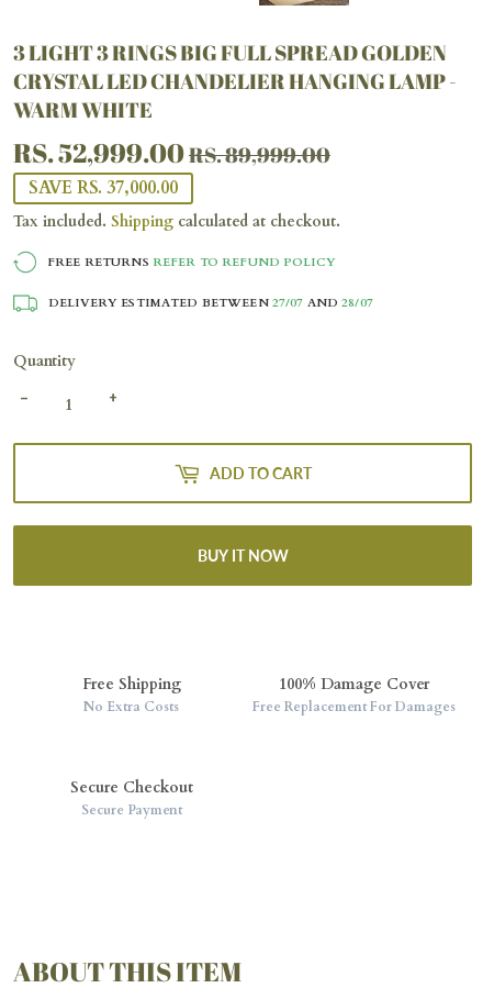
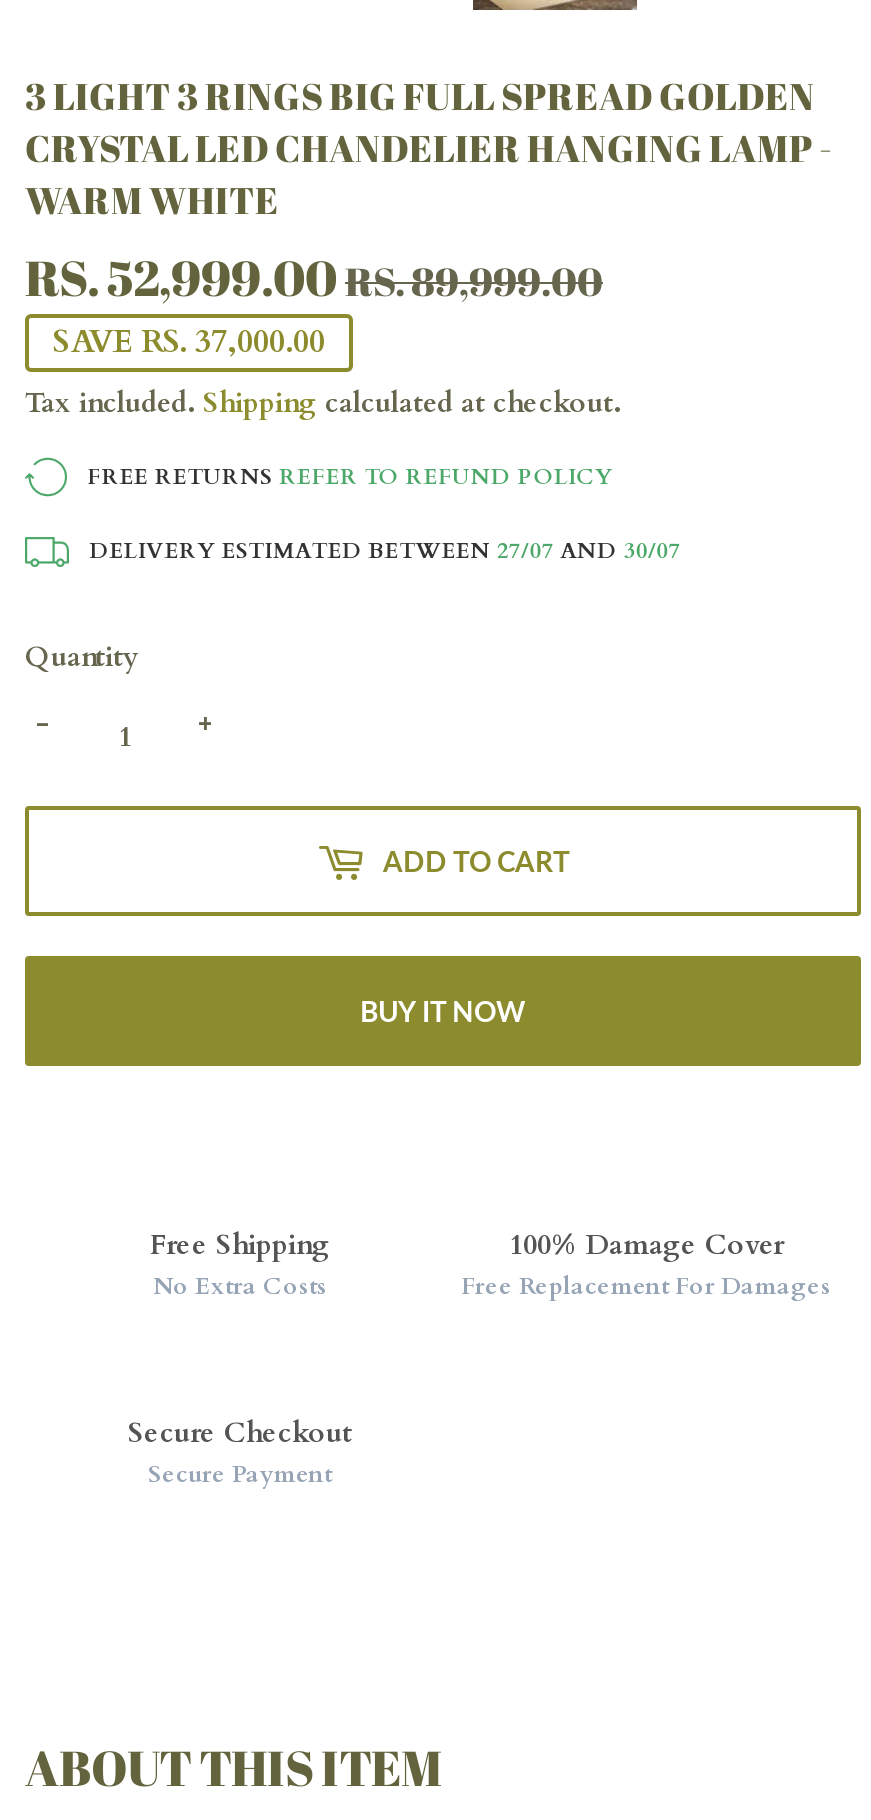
[48,295,373,311] DELIVERY ESTIMATED BETWEEN 27/07 AND 28/07 -> [89,536,681,566] DELIVERY ESTIMATED BETWEEN 27/07 AND 30/07

